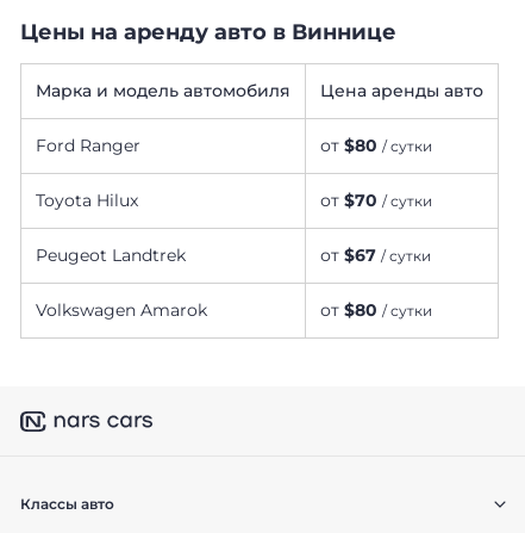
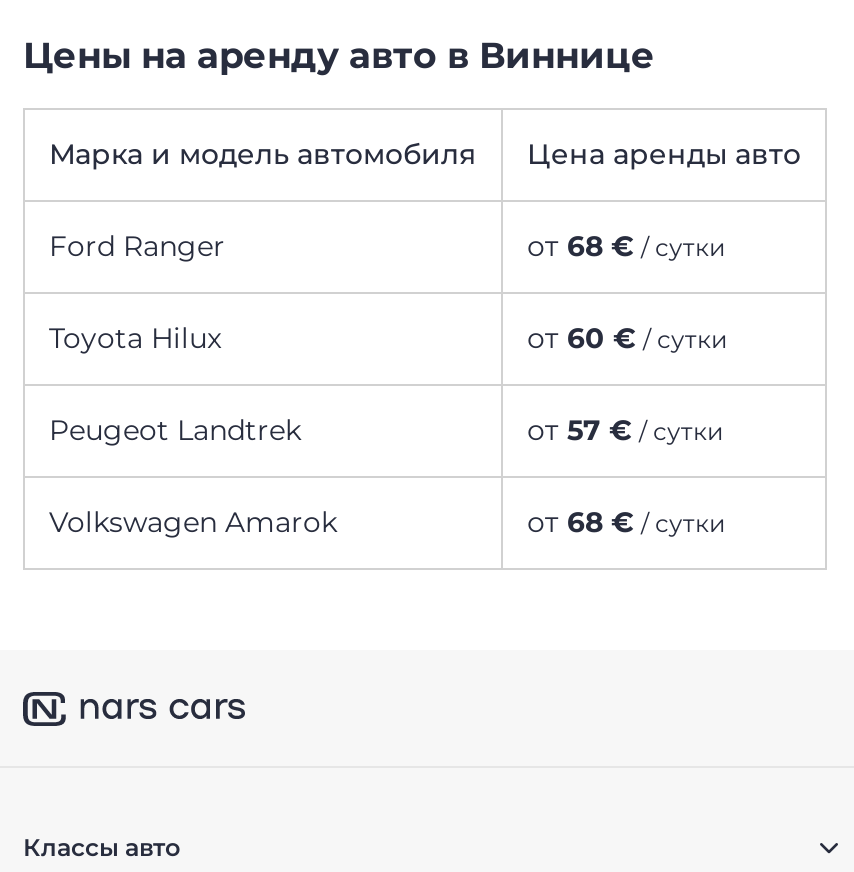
[320,135,432,156] от $80 / сутки -> [527,228,725,264] от 68 € / сутки
[320,190,432,211] от $70 / сутки -> [527,320,727,356] от 60 € / сутки
[320,244,431,266] от $67 / сутки -> [527,412,723,448] от 57 € / сутки
[320,299,432,321] от $80 / сутки -> [527,504,725,540] от 68 € / сутки

